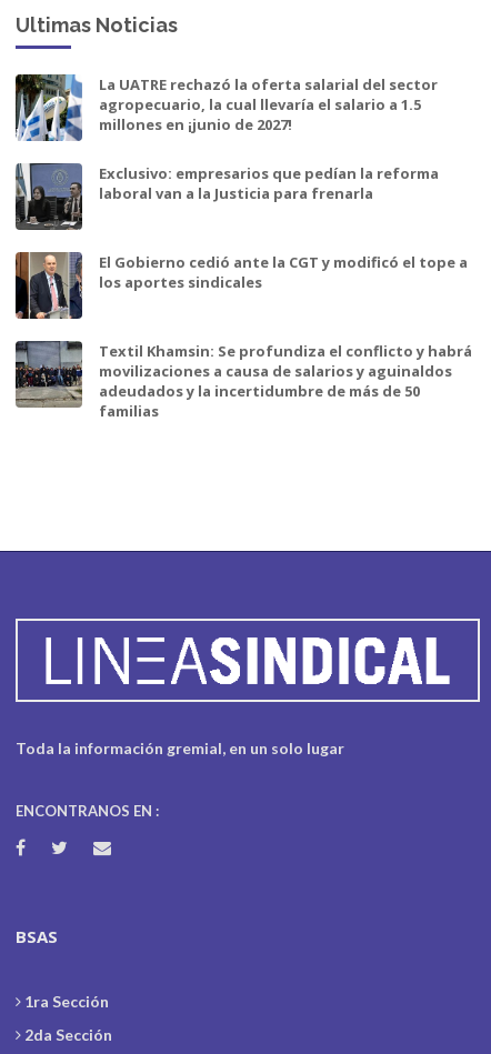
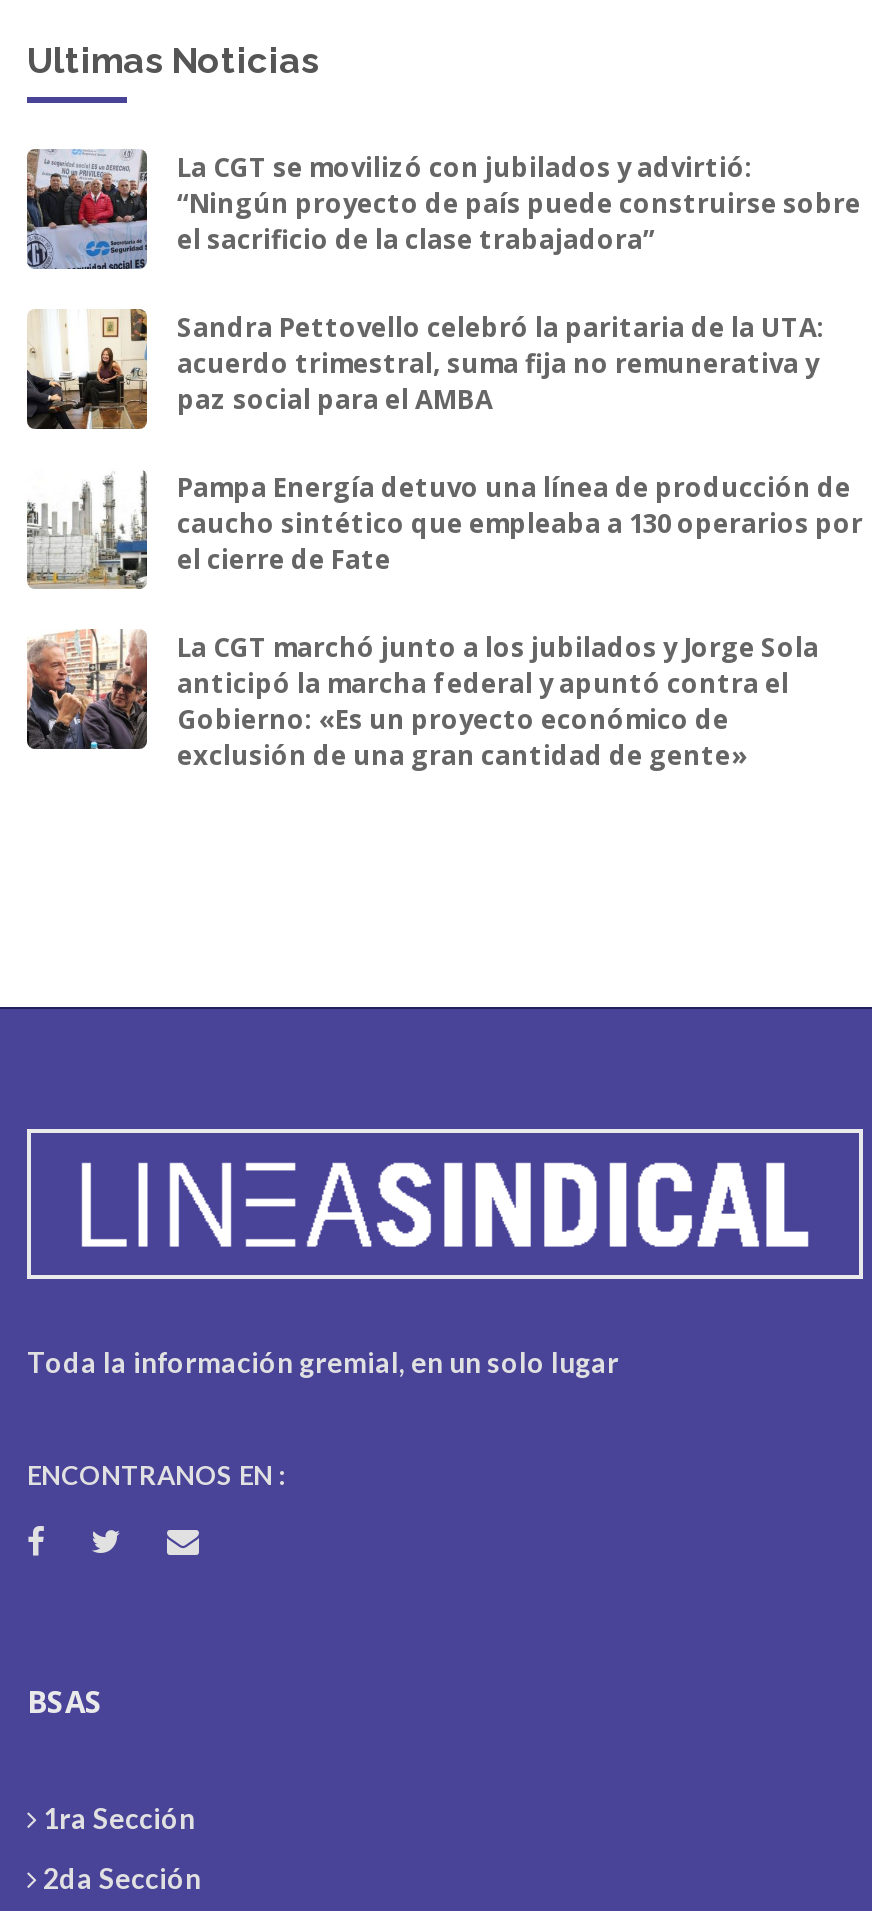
[14,73,438,142] [image] | La UATRE rechazó la oferta salarial del sector | agropecuario, la cual llevaría el salario a 1.5 | millones en ¡junio de 2027! -> [25,147,861,271] [image] | La CGT se movilizó con jubilados y advirtió: | “Ningún proyecto de país puede construirse sobre | el sacrificio de la clase trabajadora”
[14,162,439,231] [image] | Exclusivo: empresarios que pedían la reforma | laboral van a la Justicia para frenarla -> [27,307,825,431] [image] | Sandra Pettovello celebró la paritaria de la UTA: | acuerdo trimestral, suma fija no remunerativa y | paz social para el AMBA
[14,251,468,320] [image] | El Gobierno cedió ante la CGT y modificó el tope a | los aportes sindicales -> [25,469,863,591] [image] | Pampa Energía detuvo una línea de producción de | caucho sintético que empleaba a 130 operarios por | el cierre de Fate
[14,340,472,421] [image] | Textil Khamsin: Se profundiza el conflicto y habrá | movilizaciones a causa de salarios y aguinaldos | adeudados y la incertidumbre de más de 50 | familias -> [25,627,819,774] [image] | La CGT marchó junto a los jubilados y Jorge Sola | anticipó la marcha federal y apuntó contra el | Gobierno: «Es un proyecto económico de | exclusión de una gran cantidad de gente»

